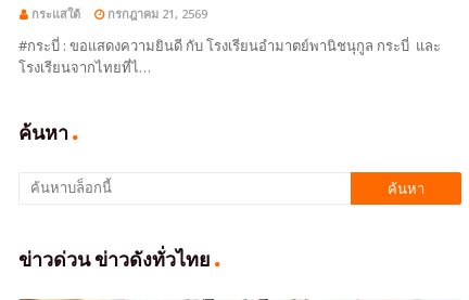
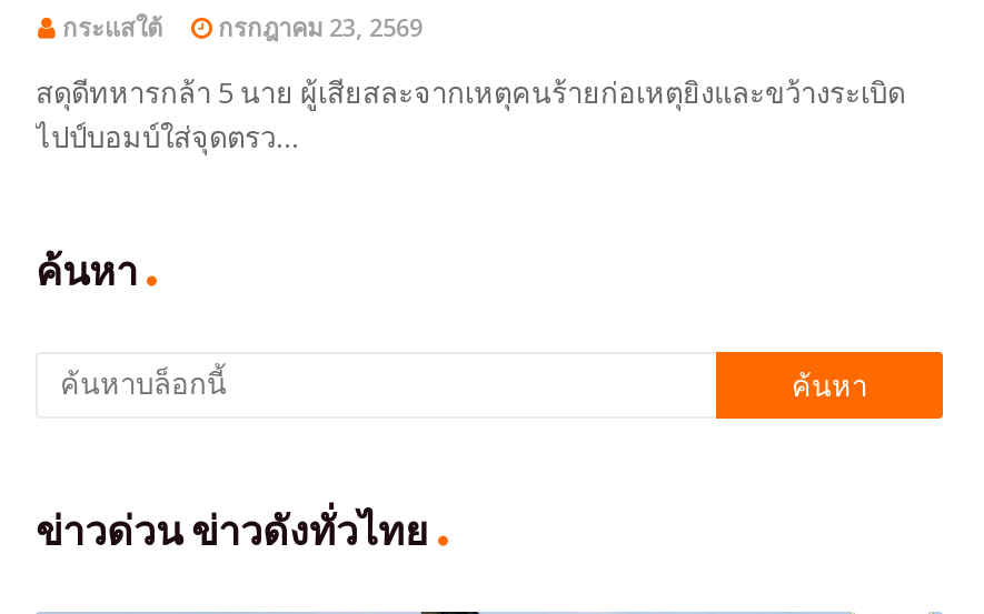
[107,6,207,22] กรกฎาคม 21, 2569 -> [218,10,423,44] กรกฎาคม 23, 2569
[18,36,441,77] #กระบี่ : ขอแสดงความยินดี กับ โรงเรียนอำมาตย์พานิชนุกูล กระบี่ และ | โรงเรียนจากไทยที่ไ… -> [36,72,905,157] สดุดีทหารกล้า 5 นาย ผู้เสียสละจากเหตุคนร้ายก่อเหตุยิงและขว้างระเบิด | ไปป์บอมบ์ใส่จุดตรว…

